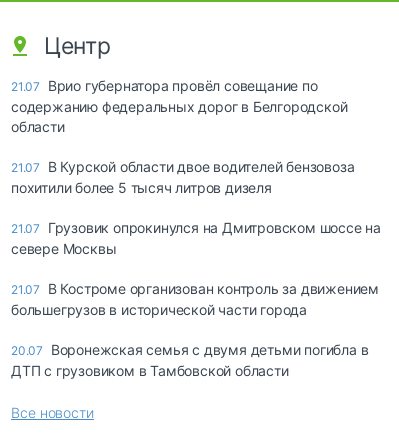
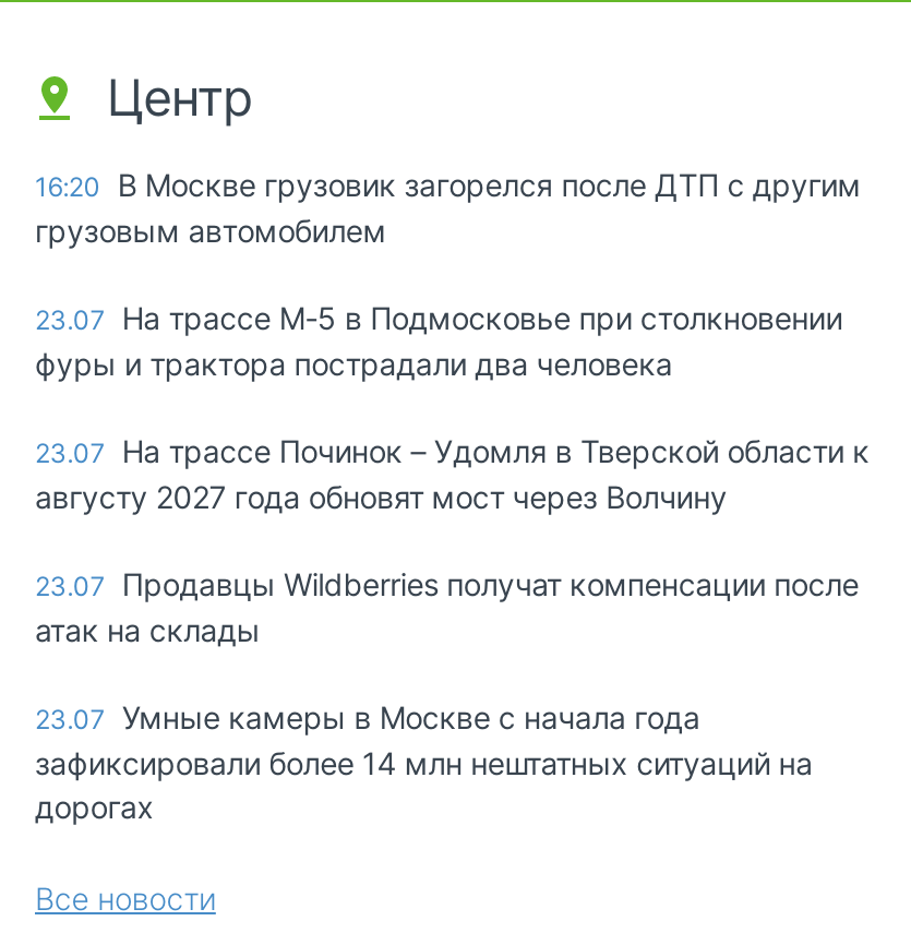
[11,77,347,135] 21.07 Врио губернатора провёл совещание по | содержанию федеральных дорог в Белгородской | области -> [35,166,861,249] 16:20 В Москве грузовик загорелся после ДТП с другим | грузовым автомобилем
[11,158,354,196] 21.07 В Курской области двое водителей бензовоза | похитили более 5 тысяч литров дизеля -> [35,299,842,382] 23.07 На трассе М-5 в Подмосковье при столкновении | фуры и трактора пострадали два человека
[11,219,381,257] 21.07 Грузовик опрокинулся на Дмитровском шоссе на | севере Москвы -> [35,432,869,515] 23.07 На трассе Починок – Удомля в Тверской области к | августу 2027 года обновят мост через Волчину
[11,280,379,318] 21.07 В Костроме организован контроль за движением | большегрузов в исторической части города -> [35,565,859,648] 23.07 Продавцы Wildberries получат компенсации после | атак на склады
[11,341,368,379] 20.07 Воронежская семья с двумя детьми погибла в | ДТП с грузовиком в Тамбовской области -> [35,699,813,825] 23.07 Умные камеры в Москве с начала года | зафиксировали более 14 млн нештатных ситуаций на | дорогах

